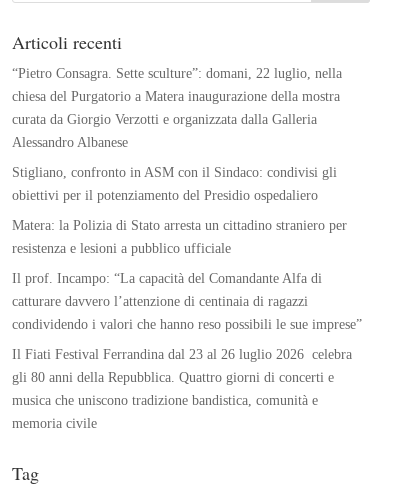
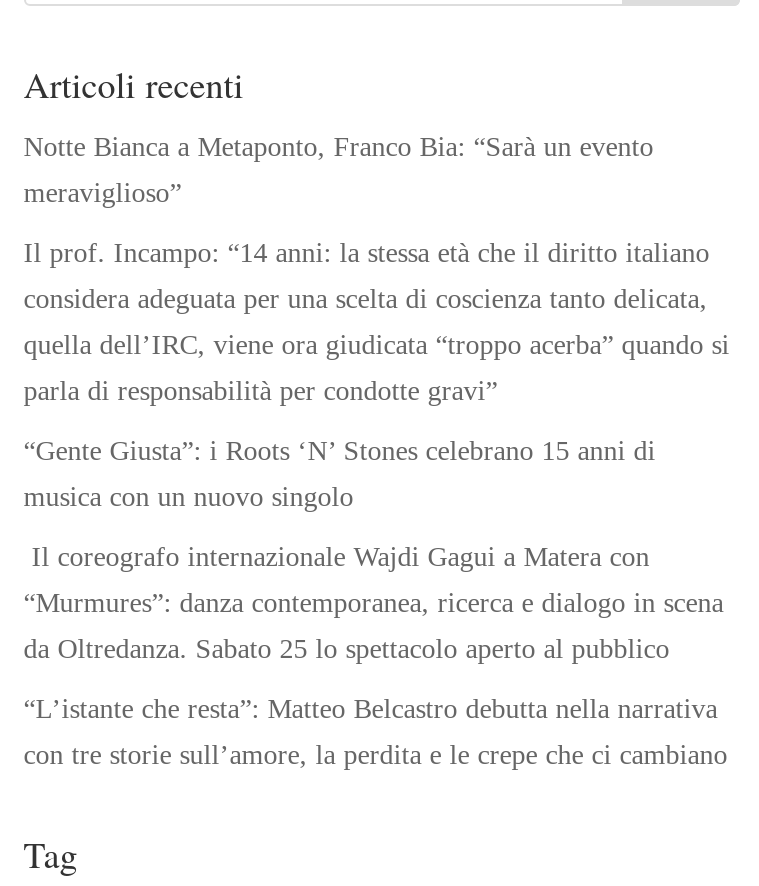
[12,66,362,431] “Pietro Consagra. Sette sculture”: domani, 22 luglio, nella | chiesa del Purgatorio a Matera inaugurazione della mostra | curata da Giorgio Verzotti e organizzata dalla Galleria | Alessandro Albanese | Stigliano, confronto in ASM con il Sindaco: condivisi gli | obiettivi per il potenziamento del Presidio ospedaliero | Matera: la Polizia di Stato arresta un cittadino straniero per | resistenza e lesioni a pubblico ufficiale | Il prof. Incampo: “La capacità del Comandante Alfa di | catturare davvero l’attenzione di centinaia di ragazzi | condividendo i valori che hanno reso possibili le sue imprese” | Il Fiati Festival Ferrandina dal 23 al 26 luglio 2026 celebra | gli 80 anni della Repubblica. Quattro giorni di concerti e | musica che uniscono tradizione bandistica, comunità e | memoria civile -> [24,132,730,770] Notte Bianca a Metaponto, Franco Bia: “Sarà un evento | meraviglioso” | Il prof. Incampo: “14 anni: la stessa età che il diritto italiano | considera adeguata per una scelta di coscienza tanto delicata, | quella dell’IRC, viene ora giudicata “troppo acerba” quando si | parla di responsabilità per condotte gravi” | “Gente Giusta”: i Roots ‘N’ Stones celebrano 15 anni di | musica con un nuovo singolo | Il coreografo internazionale Wajdi Gagui a Matera con | “Murmures”: danza contemporanea, ricerca e dialogo in scena | da Oltredanza. Sabato 25 lo spettacolo aperto al pubblico | “L’istante che resta”: Matteo Belcastro debutta nella narrativa | con tre storie sull’amore, la perdita e le crepe che ci cambiano

